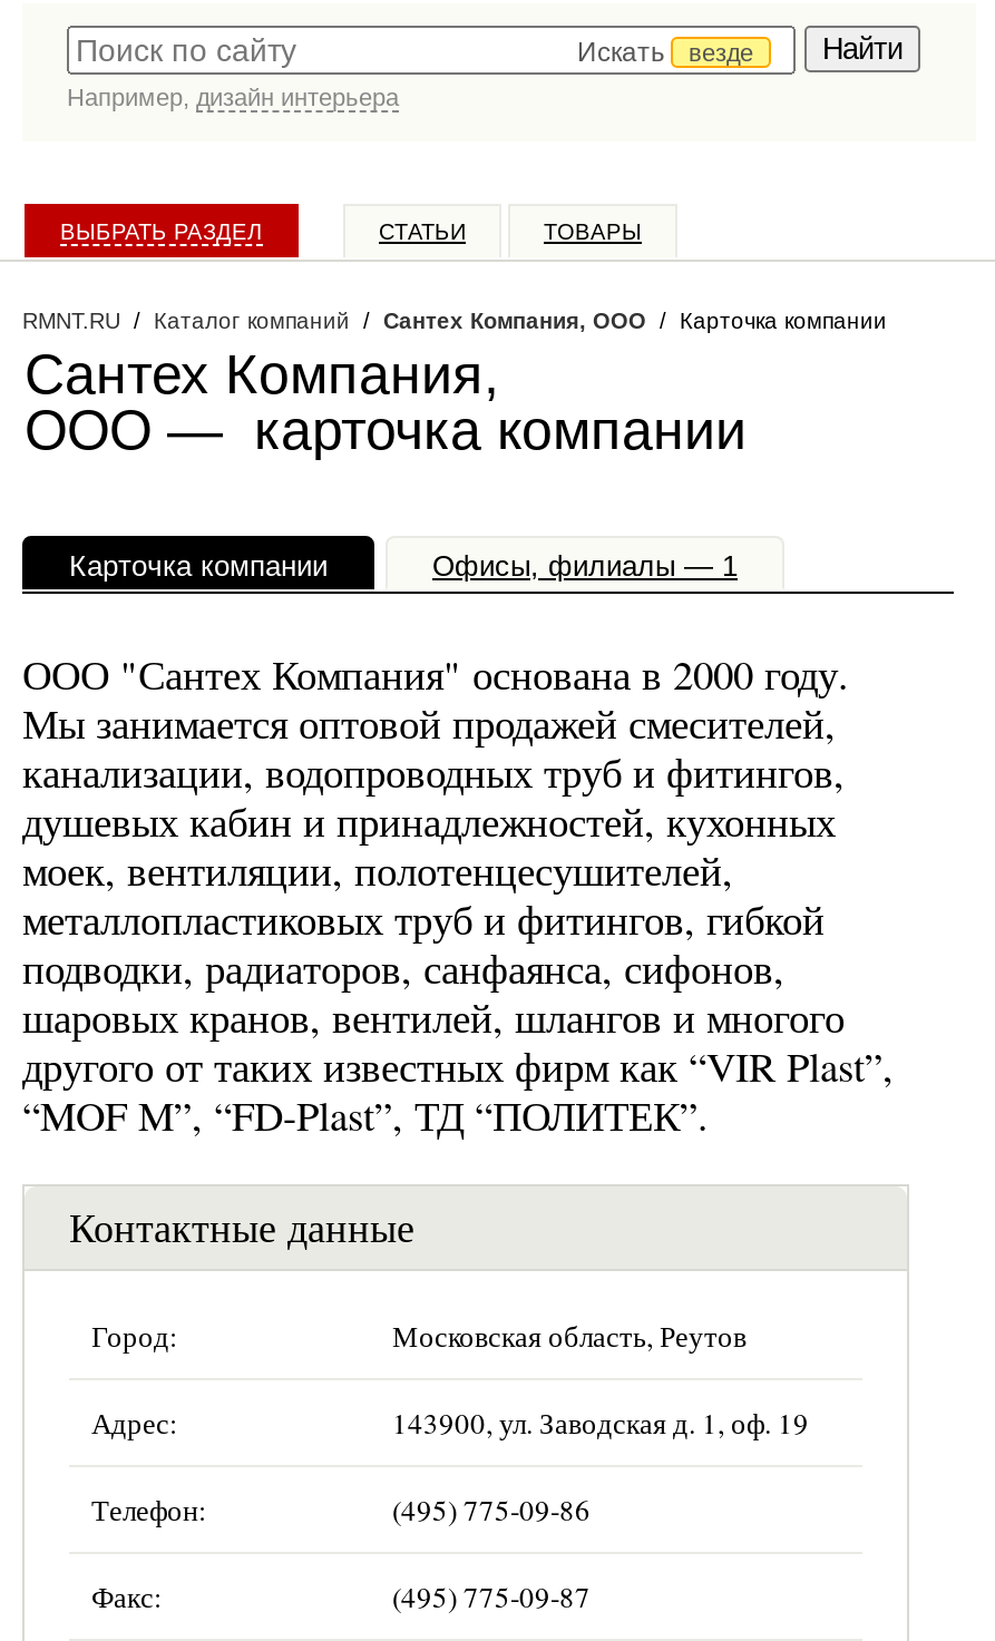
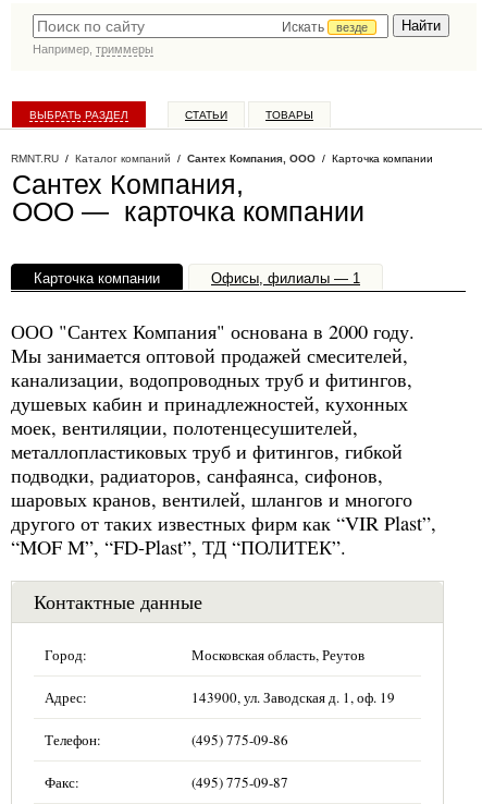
[67,84,399,110] Например, дизайн интерьера -> [33,42,153,56] Например, триммеры

